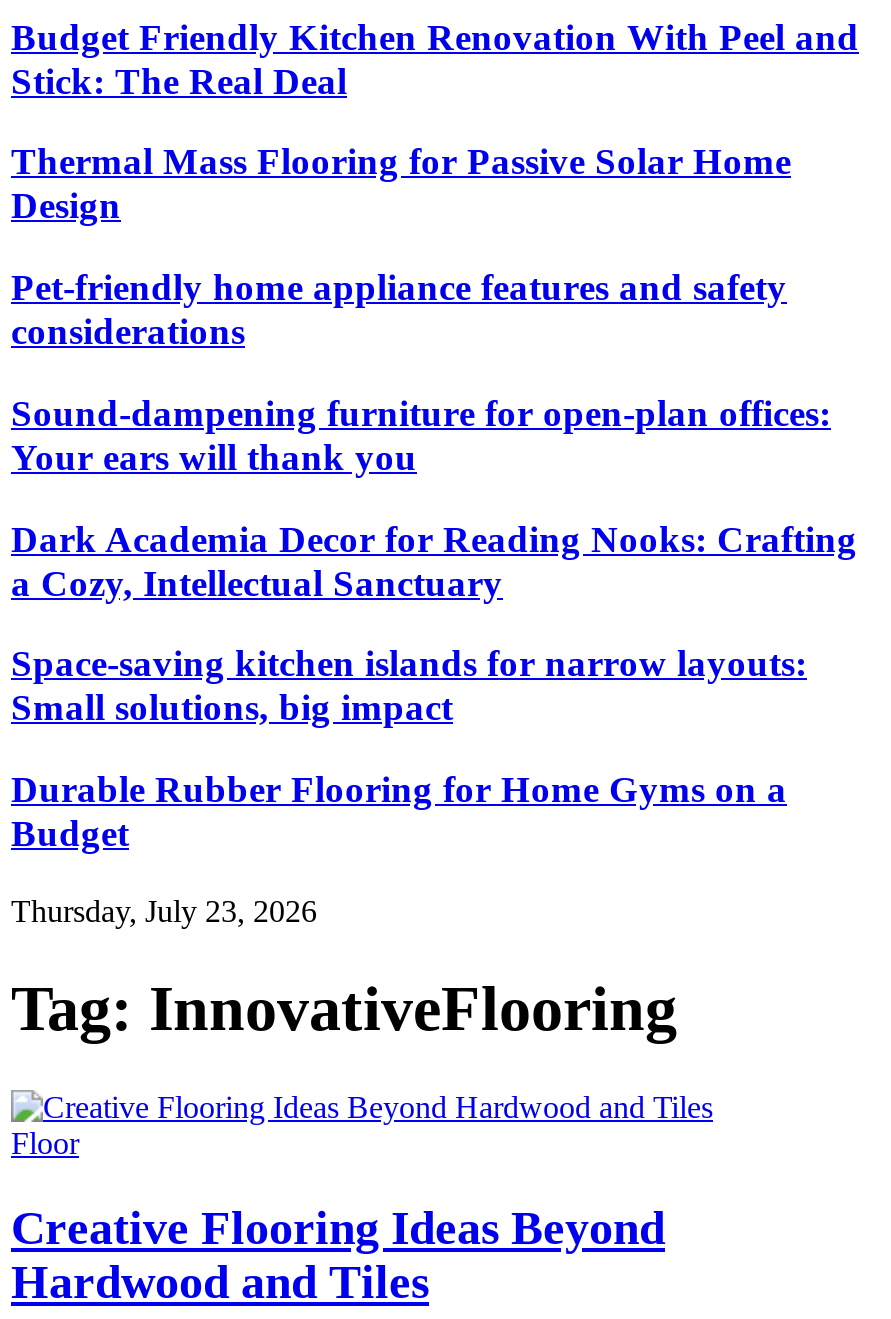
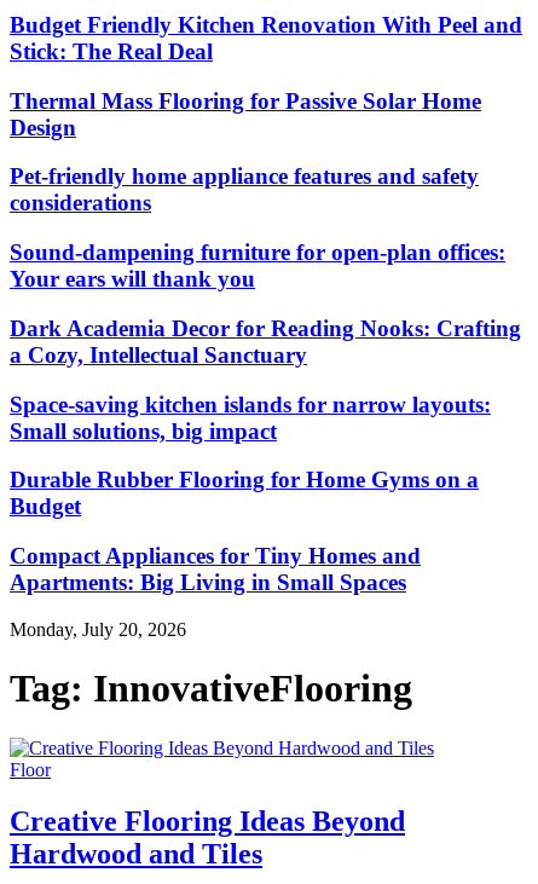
[11,893,317,927] Thursday, July 23, 2026 -> [10,543,421,639] Compact Appliances for Tiny Homes and | Apartments: Big Living in Small Spaces | Monday, July 20, 2026

